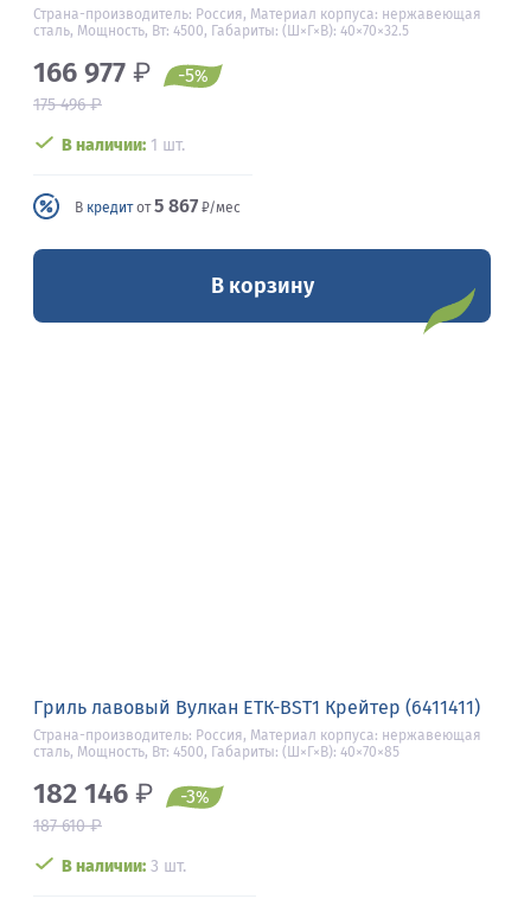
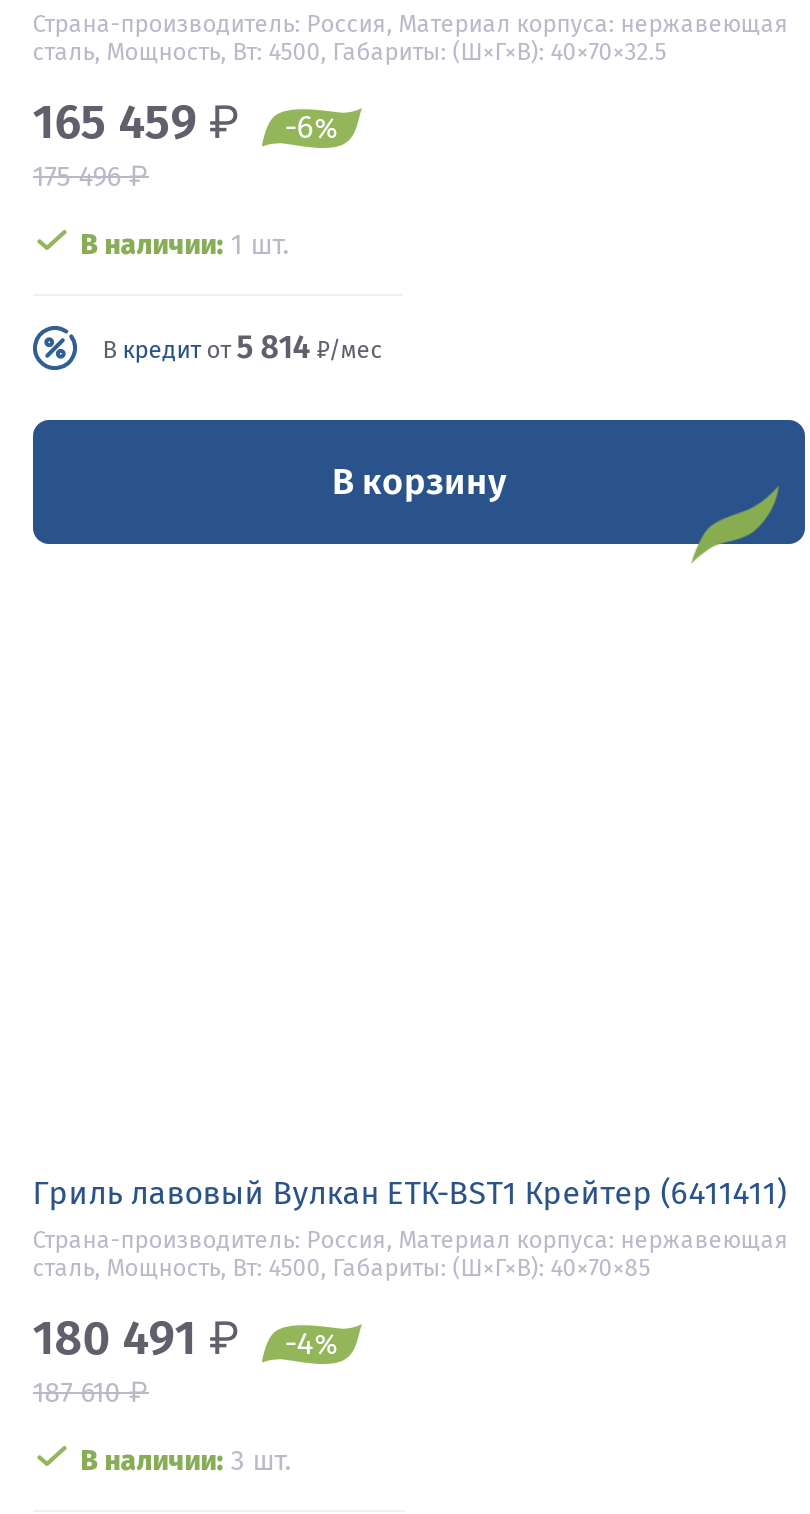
[33,56,151,89] 166 977 ₽ -> [33,94,241,150] 165 459 ₽
[178,64,208,87] -5% -> [285,108,339,146] -6%
[74,195,240,217] В кредит от5 867 ₽/мес -> [103,328,383,366] В кредит от5 814 ₽/мес
[33,777,154,810] 182 146 ₽ -> [33,1310,241,1366] 180 491 ₽
[180,785,210,808] -3% -> [285,1324,339,1362] -4%

